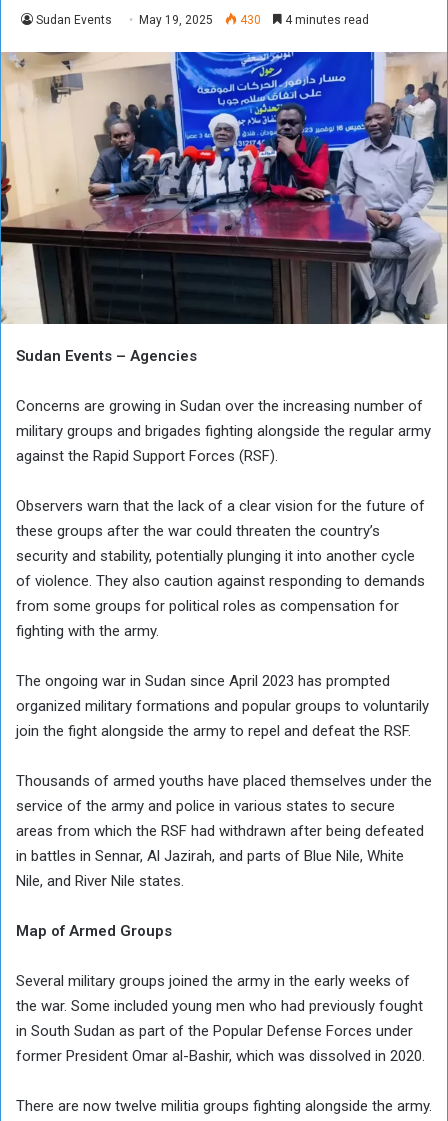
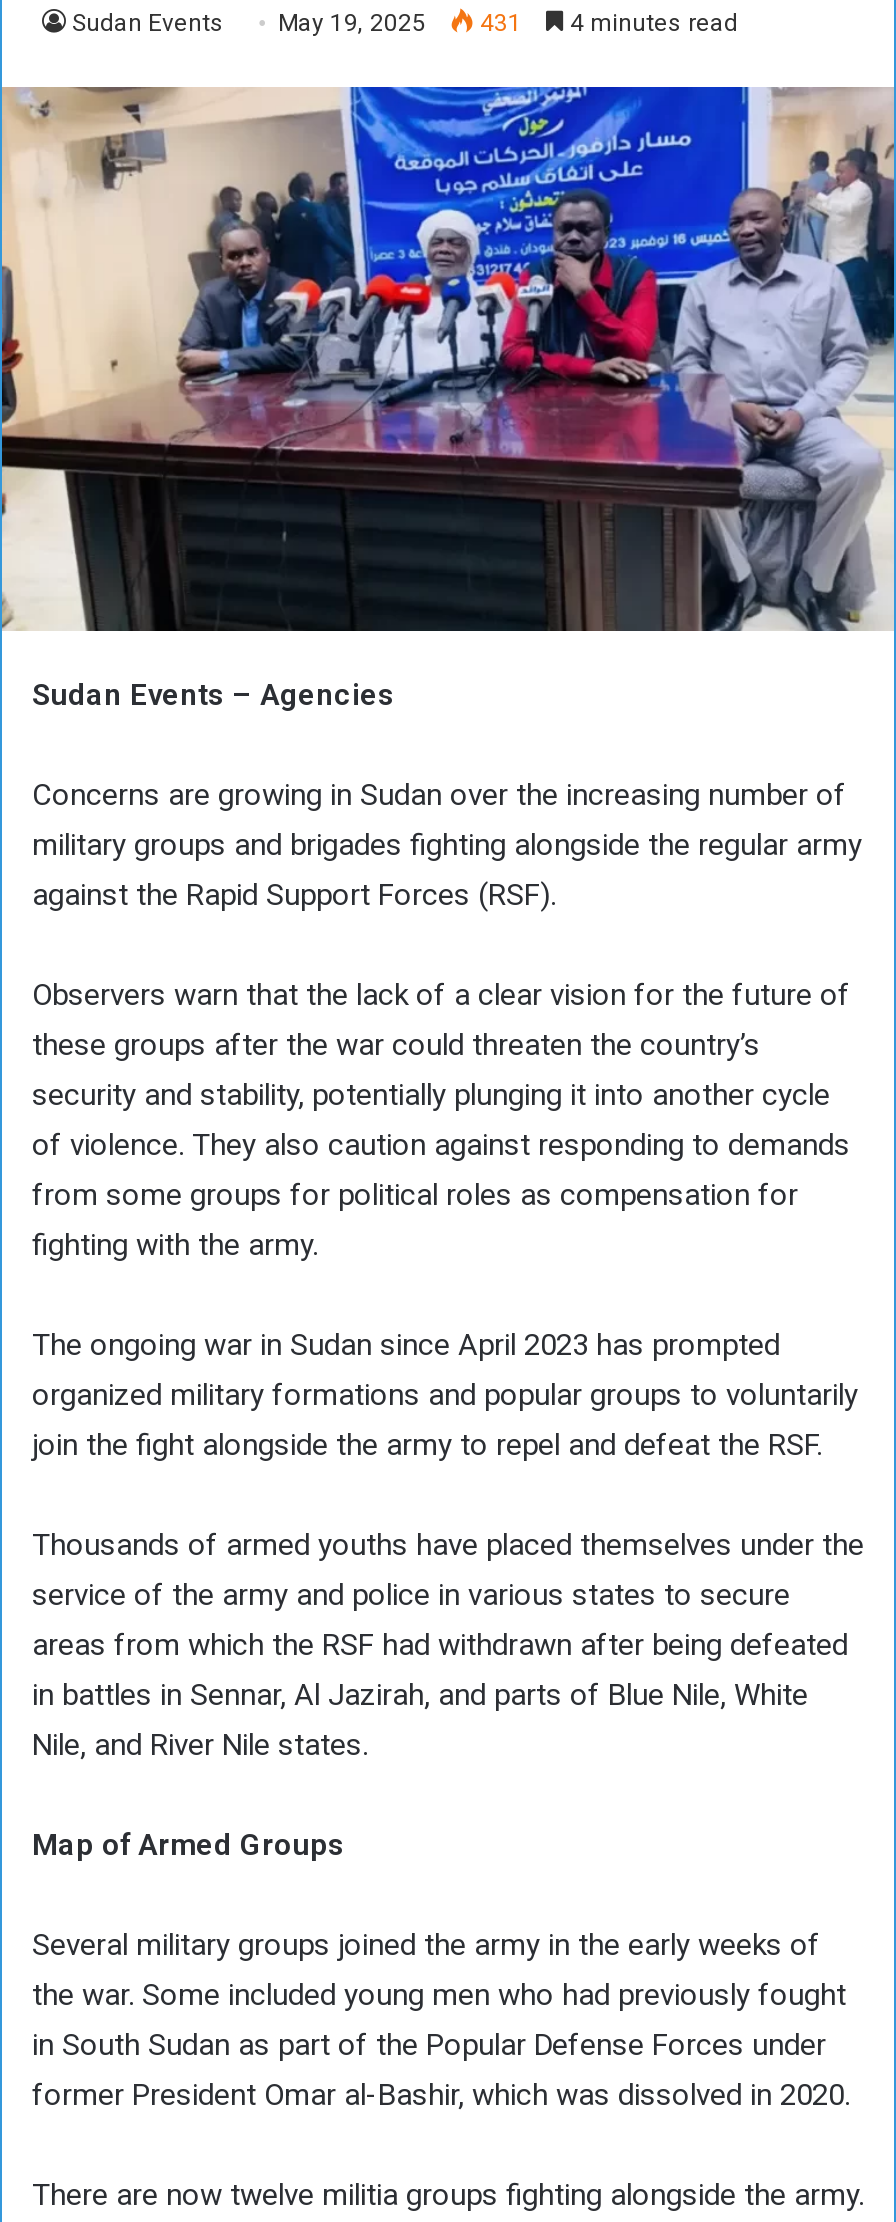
[36,13,369,27] Sudan Events May 19, 2025 430 4 minutes read -> [72,9,738,37] Sudan Events May 19, 2025 431 4 minutes read

